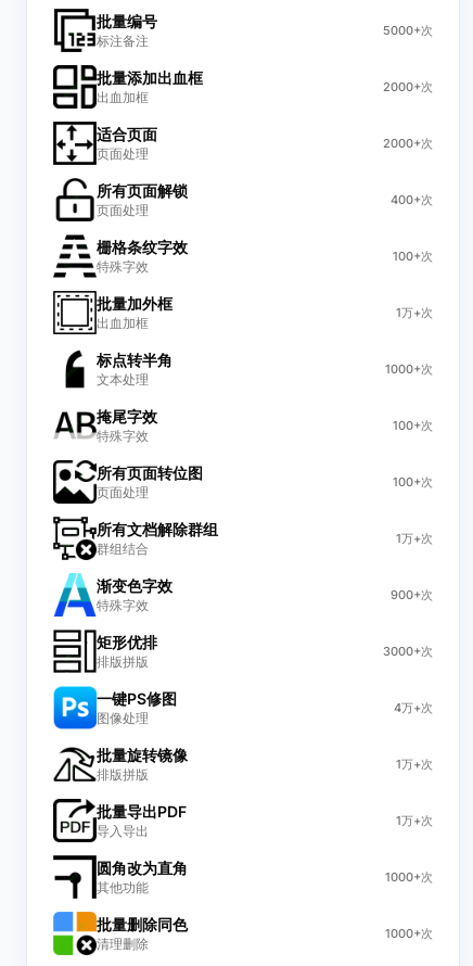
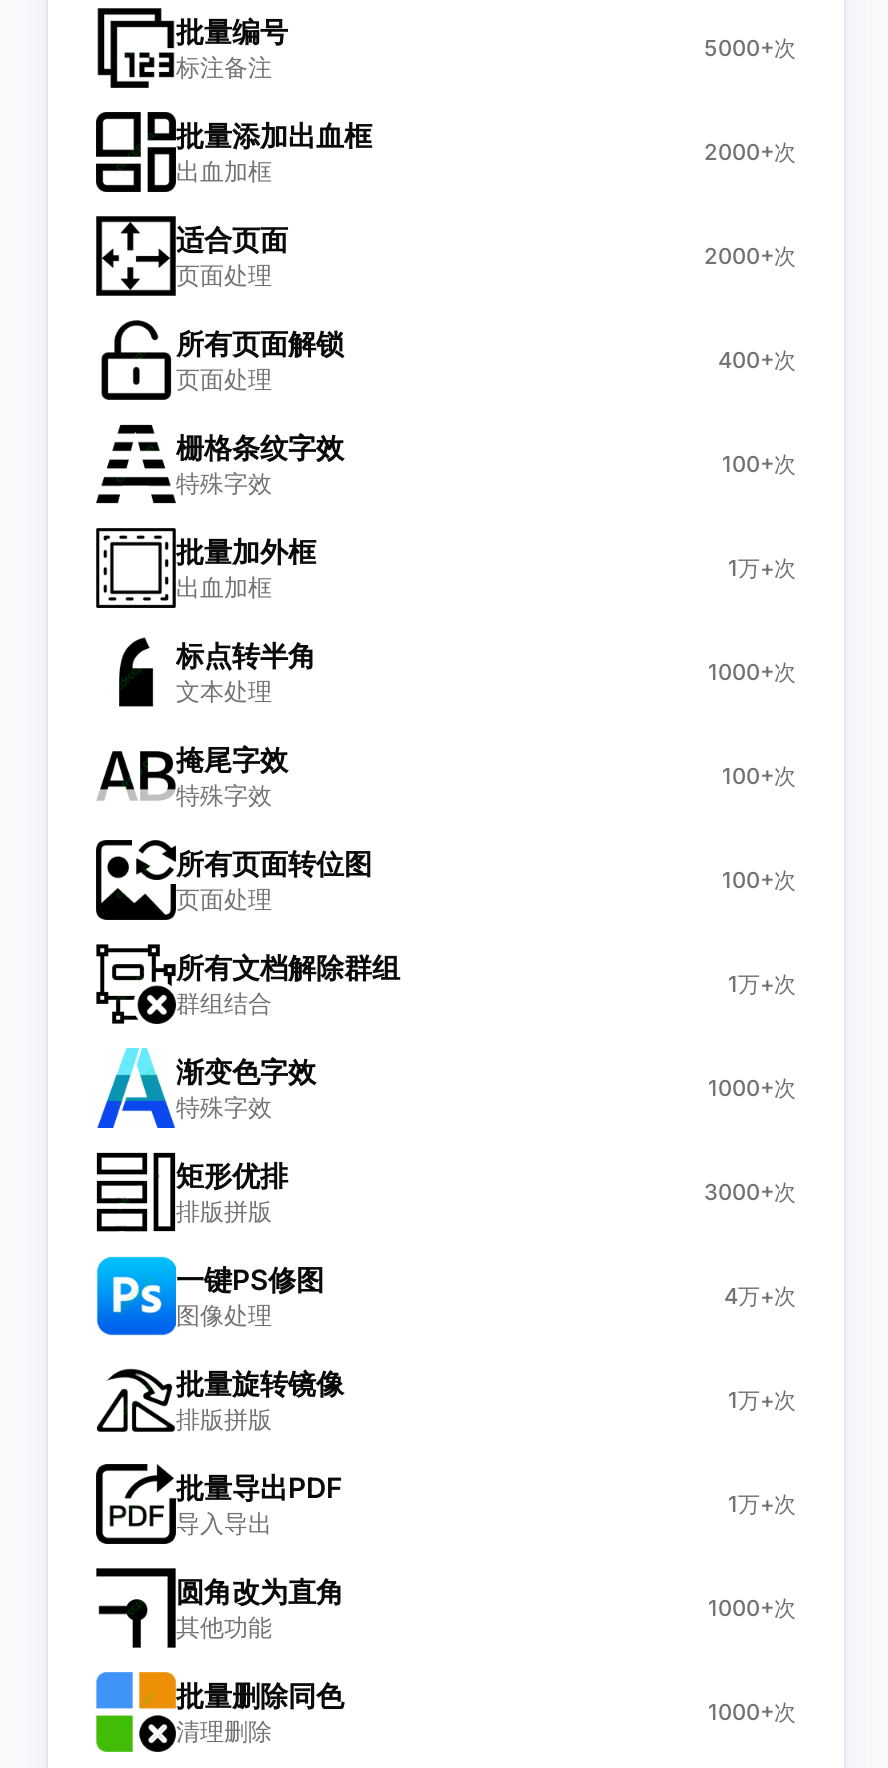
[391,587,433,603] 900+次 -> [708,1074,796,1102] 1000+次

